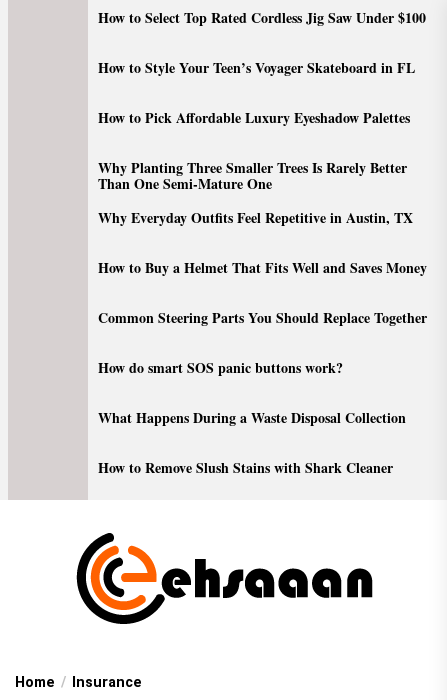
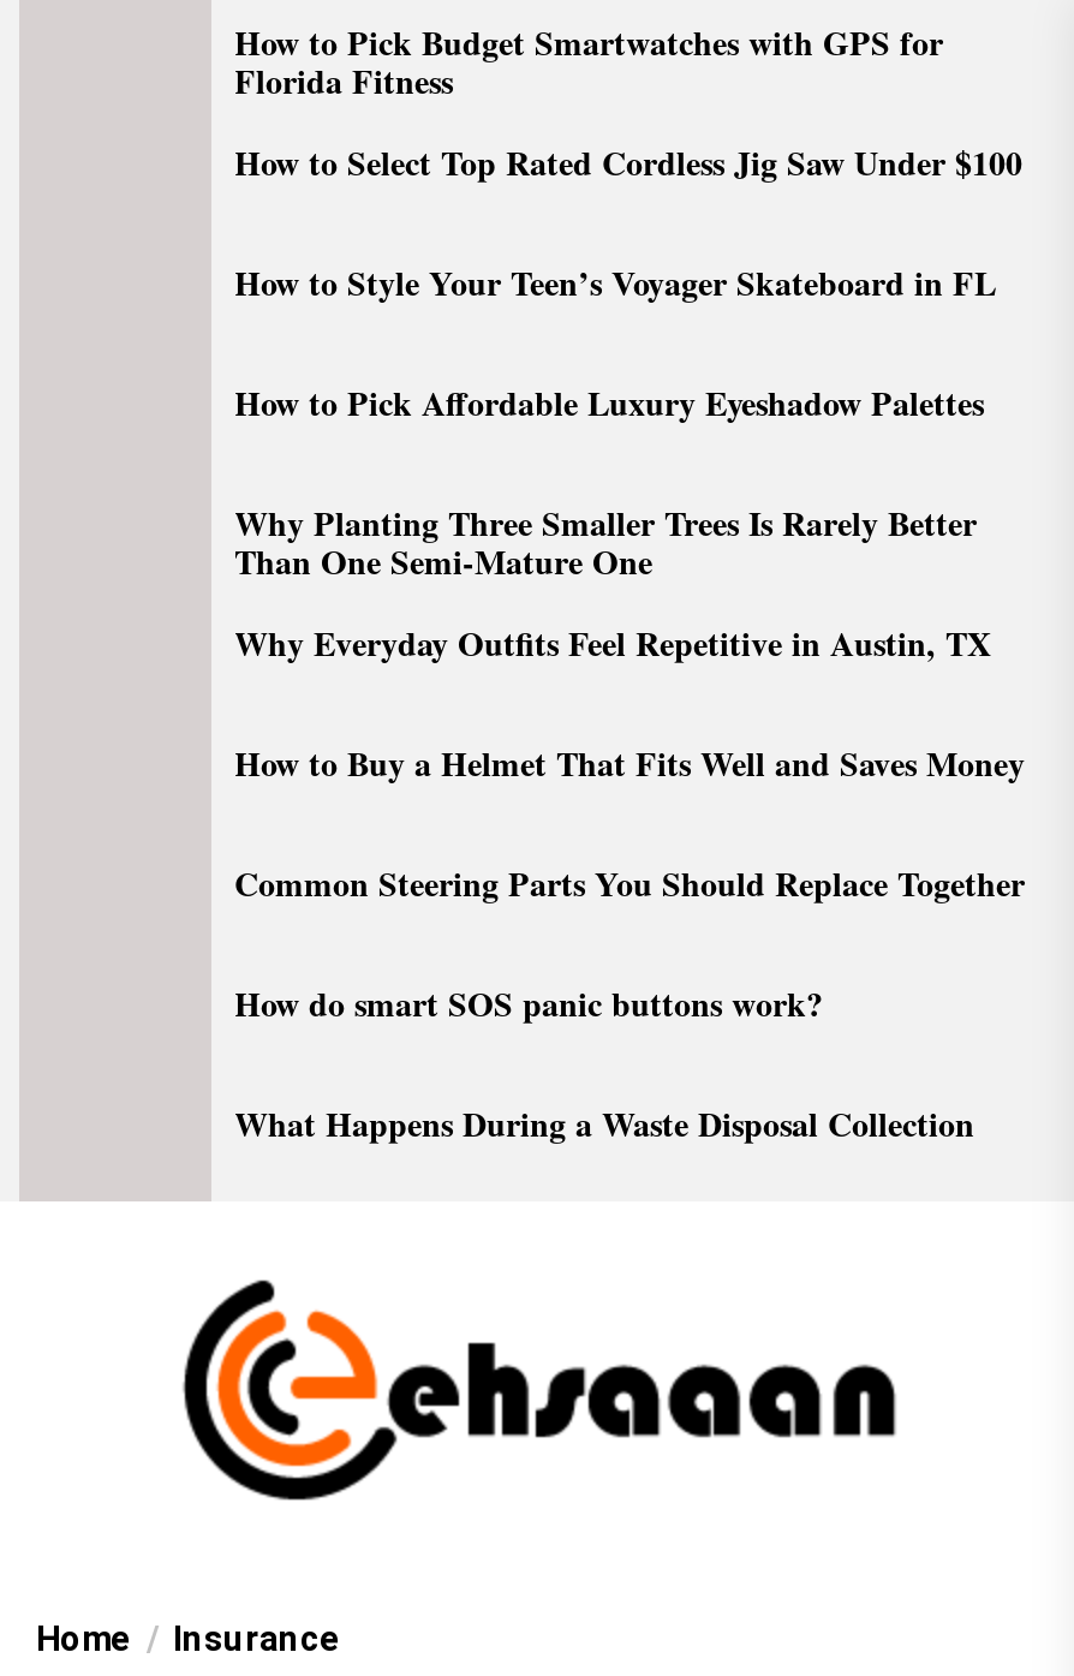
moved [97,7,426,428] -> [234,137,1025,1149]: How to Select Top Rated Cordless Jig Saw Under $100 | How to Style Your Teen’s Voyager Skateboard in FL | How to Pick Affordable Luxury Eyeshadow Palettes | ... | How do smart SOS panic buttons work? | What Happens During a Waste Disposal Collection
none -> [234,17,943,106] How to Pick Budget Smartwatches with GPS for | Florida Fitness
[97,457,392,478] How to Remove Slush Stains with Shark Cleaner -> none

